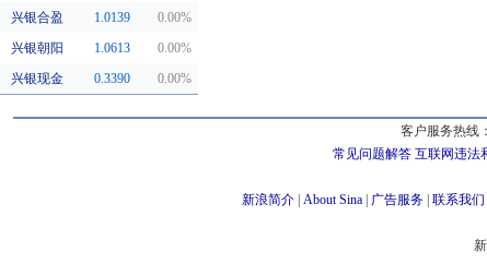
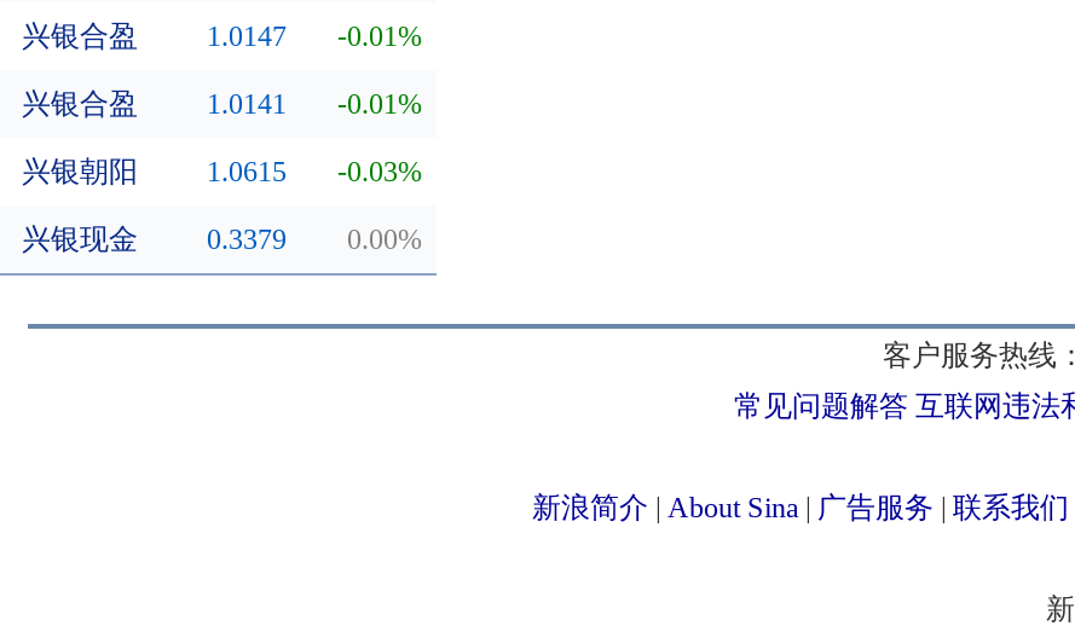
[94,10,192,25] 1.0139 | 0.00% -> [22,19,422,121] 1.0147 | -0.01% | 兴银合盈 | 1.0141 | -0.01%
[94,40,130,56] 1.0613 -> [207,155,287,189] 1.0615
[158,40,192,56] 0.00% -> [337,155,422,189] -0.03%
[94,71,192,86] 0.3390 0.00% -> [207,222,422,256] 0.3379 0.00%

